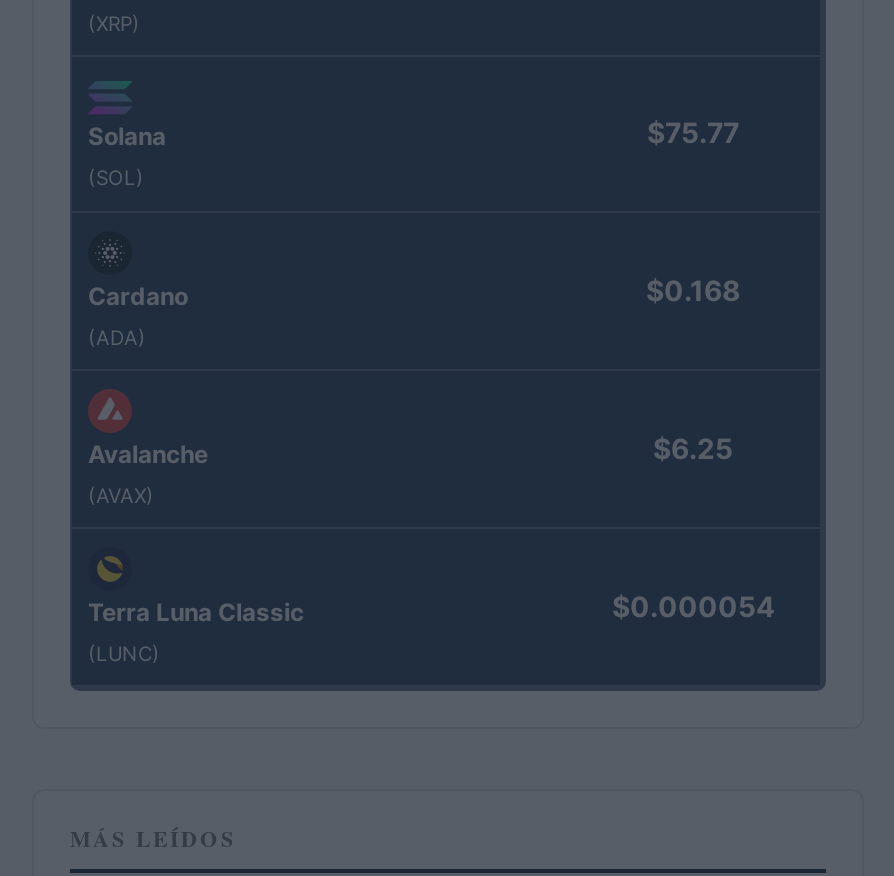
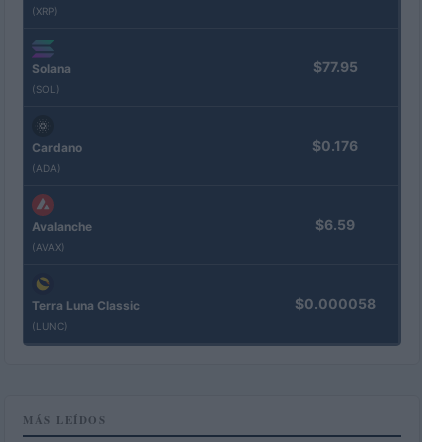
[647,115,739,149] $75.77 -> [312,58,357,75] $77.95
[646,273,740,307] $0.168 -> [312,137,358,154] $0.176
[653,431,733,465] $6.25 -> [315,216,355,233] $6.59
[612,589,774,623] $0.000054 -> [294,295,375,312] $0.000058

